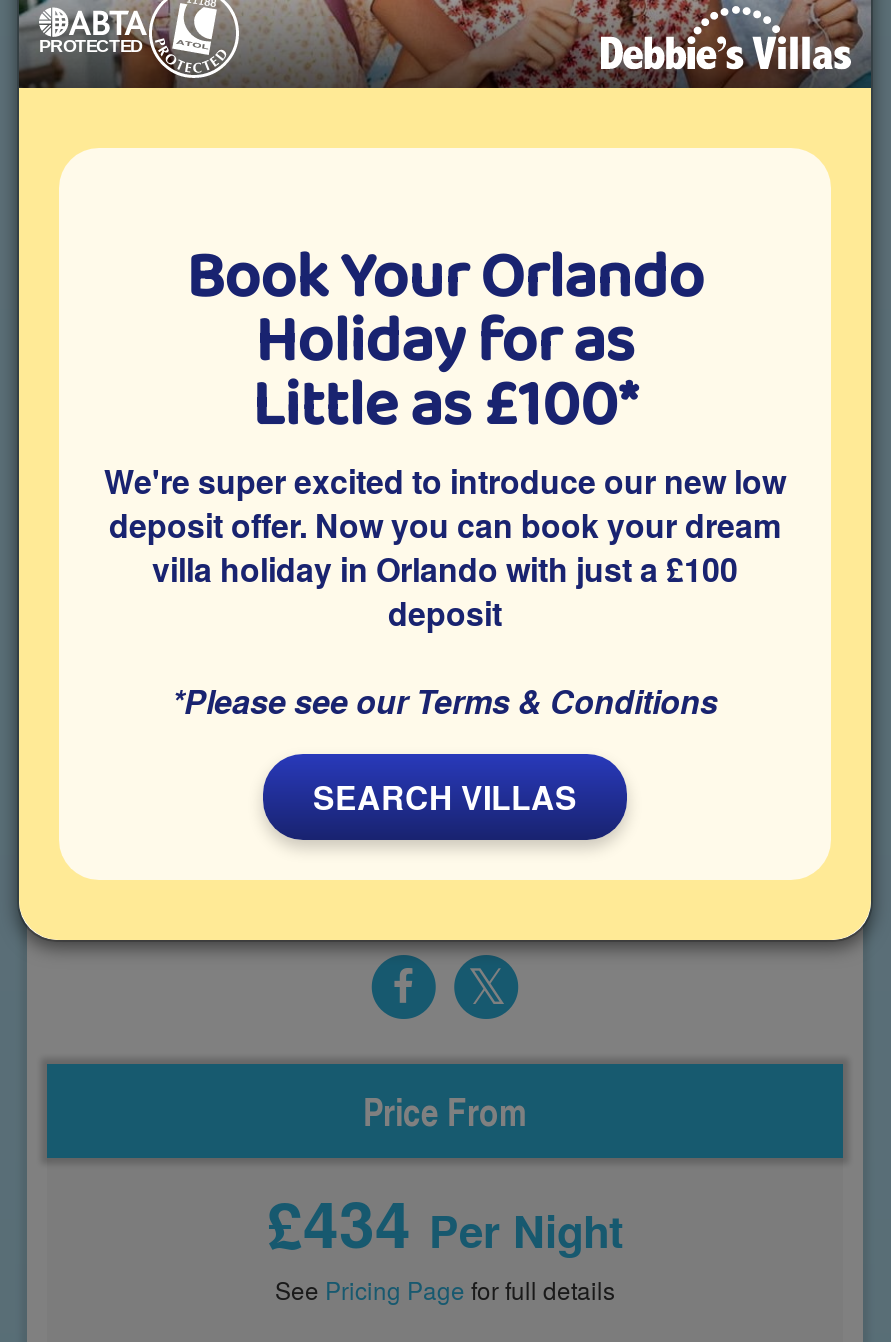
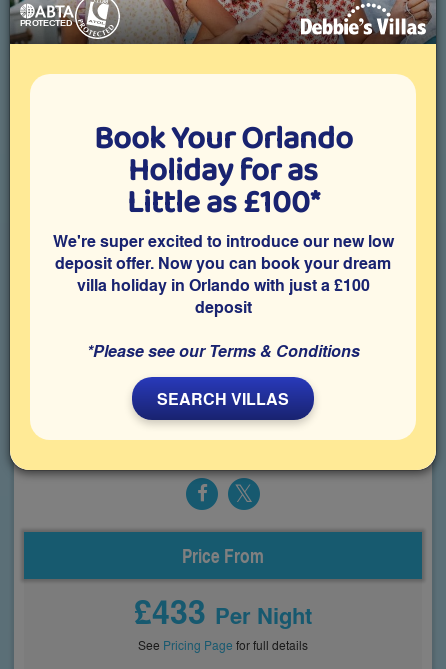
[267,1177,623,1269] £434 Per Night -> [134,588,312,634] £433 Per Night

